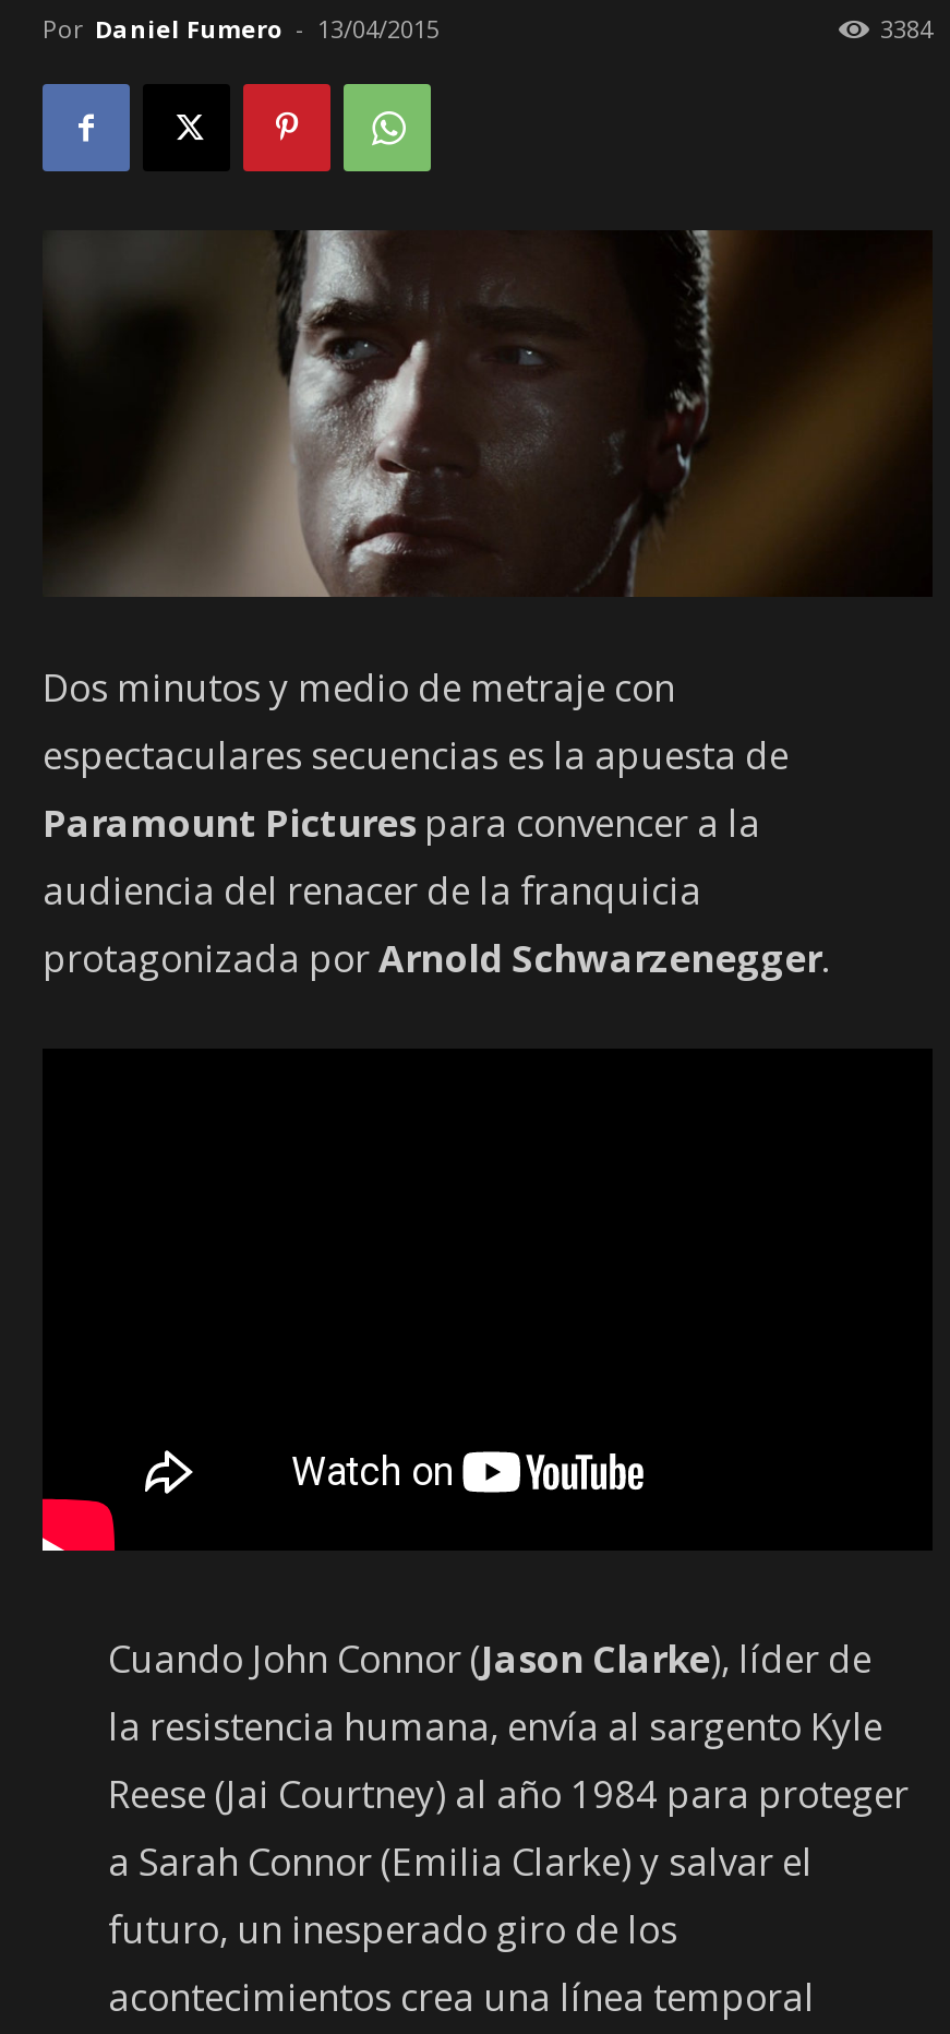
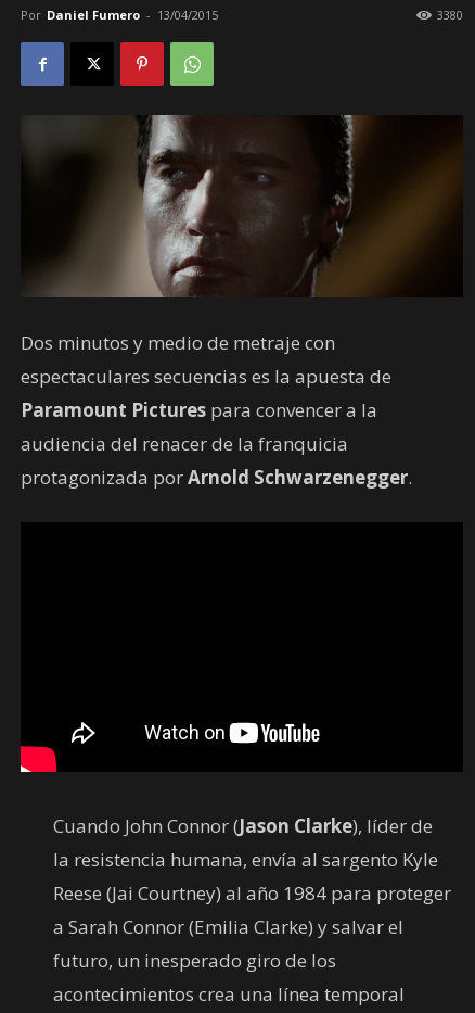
[880,12,933,45] 3384 -> [437,7,463,23] 3380

